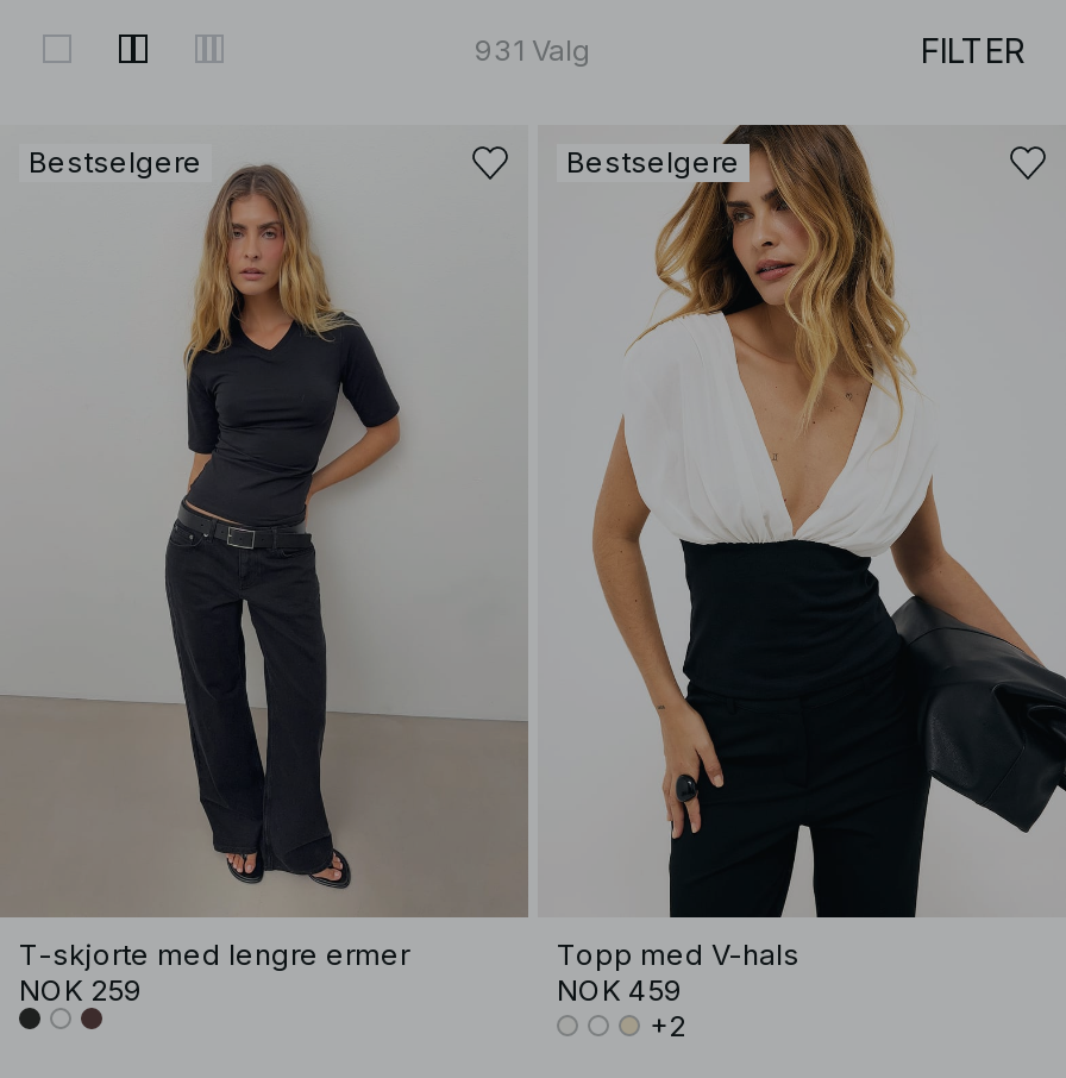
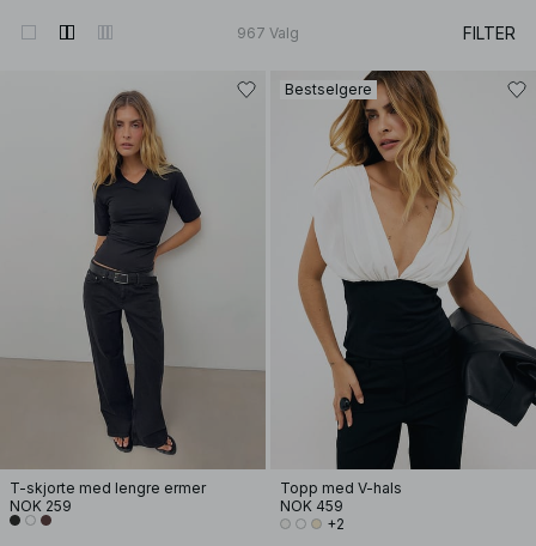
[475,31,591,67] 931 Valg -> [237,23,299,41] 967 Valg
[29,144,202,180] Bestselgere -> none

